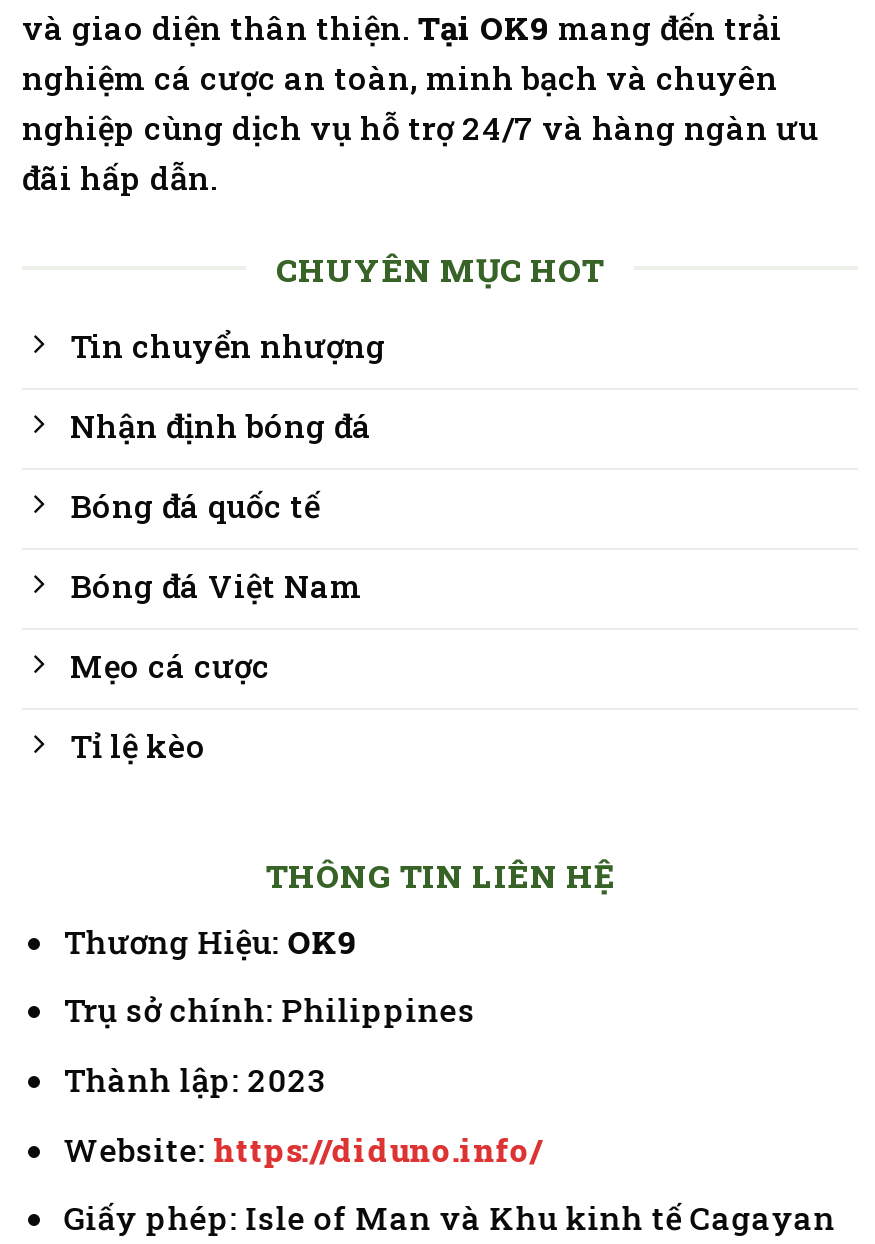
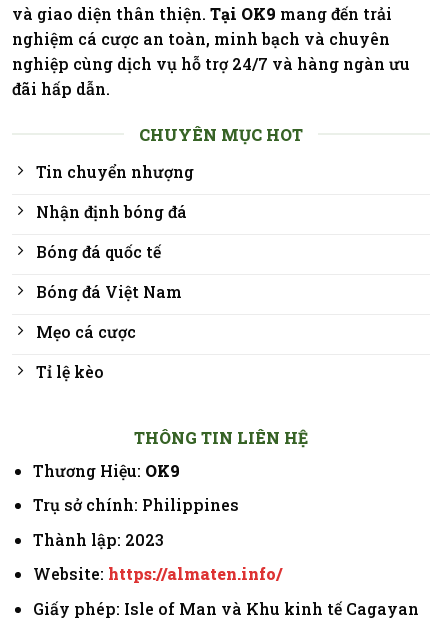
[64,1127,542,1169] Website: https://diduno.info/ -> [33,563,282,584] Website: https://almaten.info/

